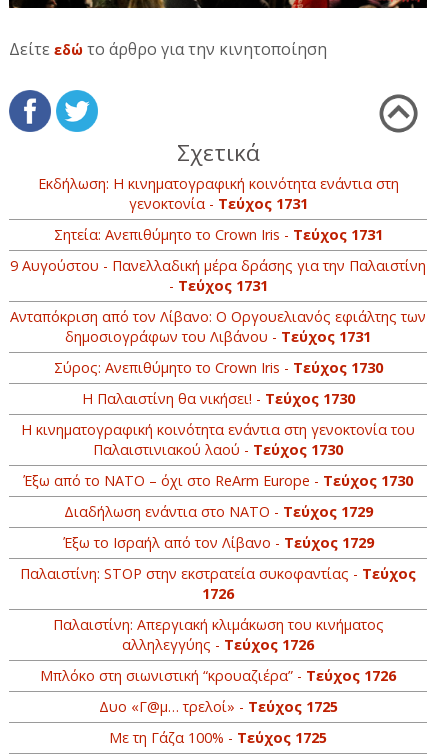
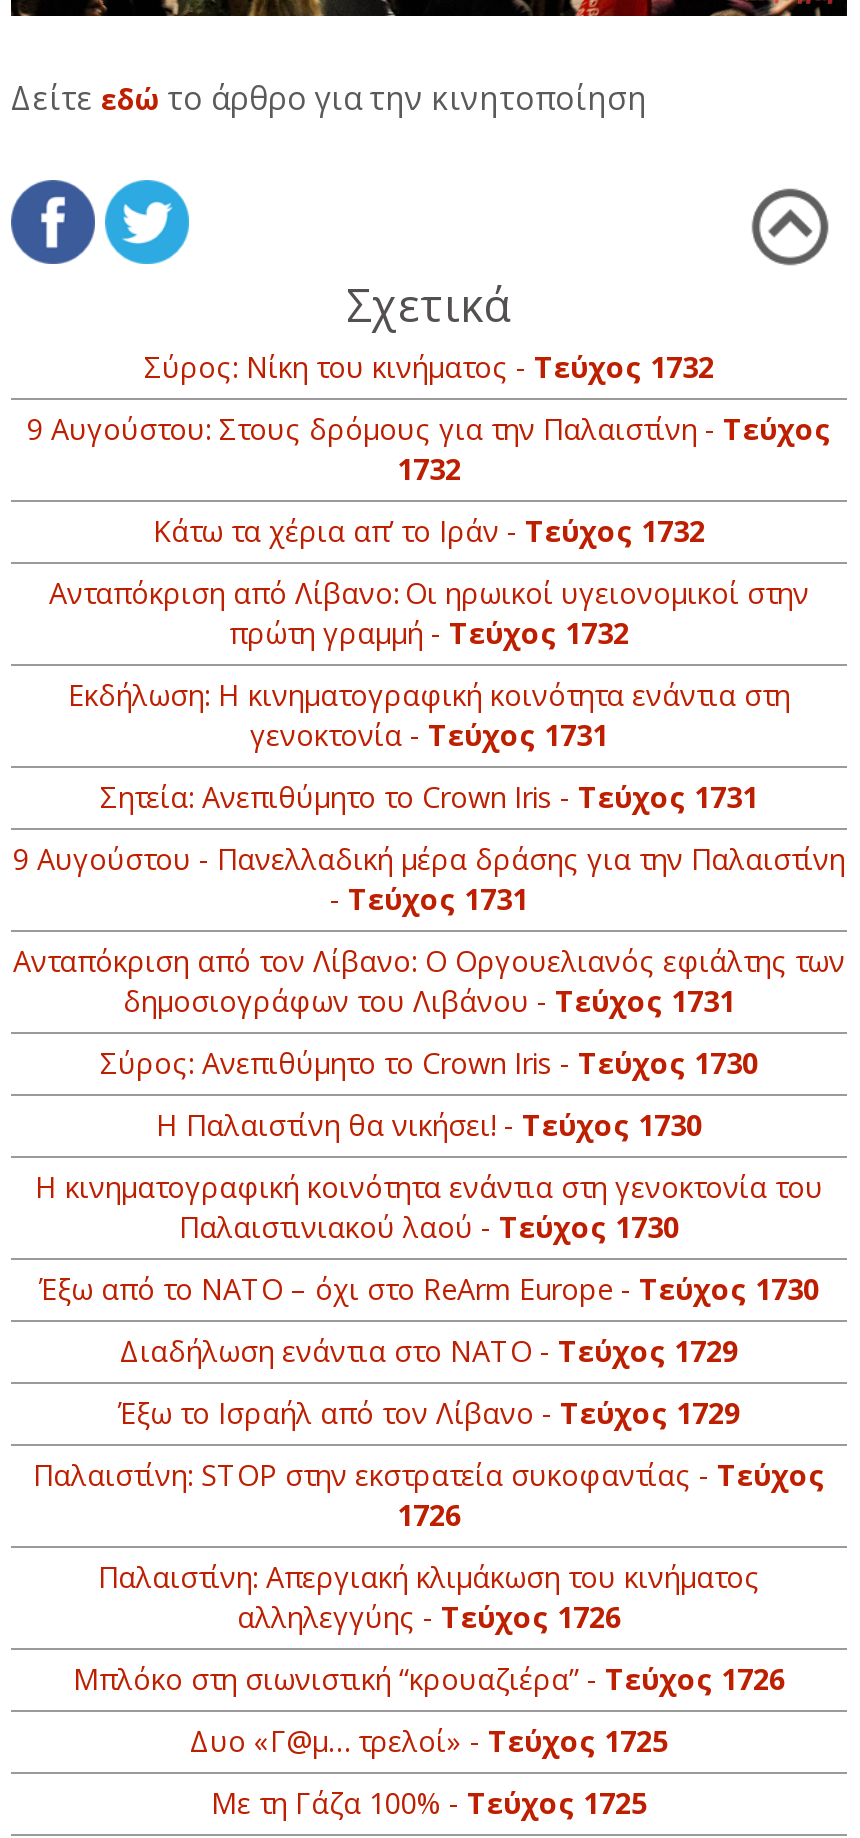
none -> [27,348,831,652] Σύρος: Νίκη του κινήματος - Τεύχος 1732 | 9 Αυγούστου: Στους δρόμους για την Παλαιστίνη - Τεύχος | 1732 | Κάτω τα χέρια απ’ το Ιράν - Τεύχος 1732 | Ανταπόκριση από Λίβανο: Οι ηρωικοί υγειονομικοί στην | πρώτη γραμμή - Τεύχος 1732

